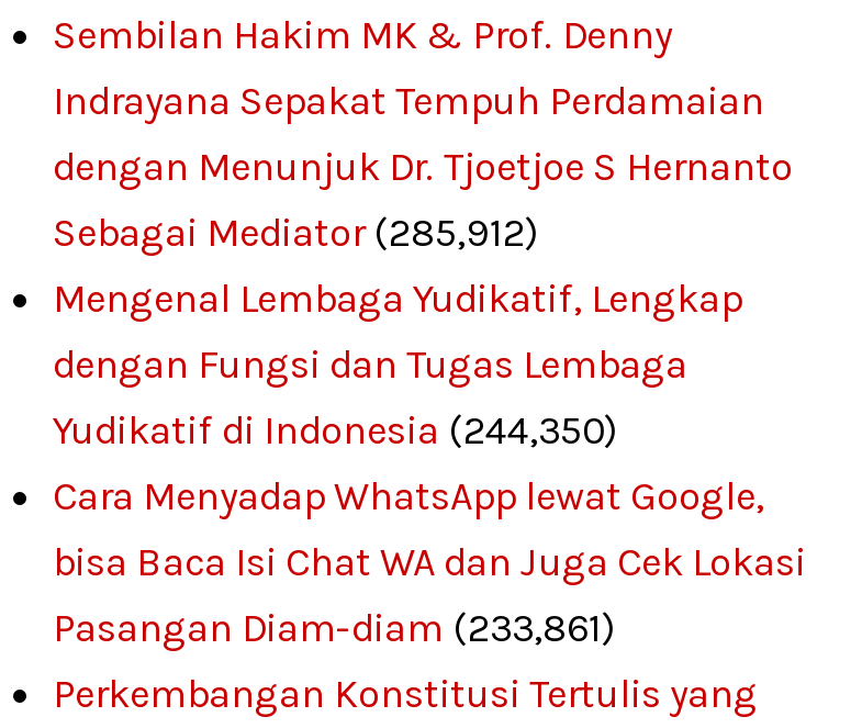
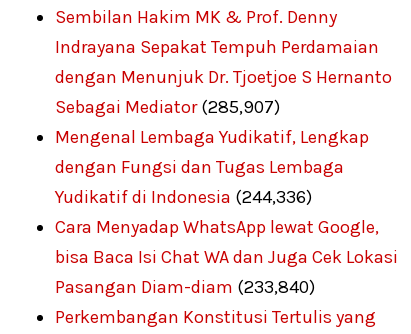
[53,208,538,256] Sebagai Mediator (285,912) -> [55,96,280,118] Sebagai Mediator (285,907)
[53,406,617,454] Yudikatif di Indonesia (244,350) -> [55,186,312,208] Yudikatif di Indonesia (244,336)
[53,603,615,652] Pasangan Diam-diam (233,861) -> [55,276,315,298] Pasangan Diam-diam (233,840)

